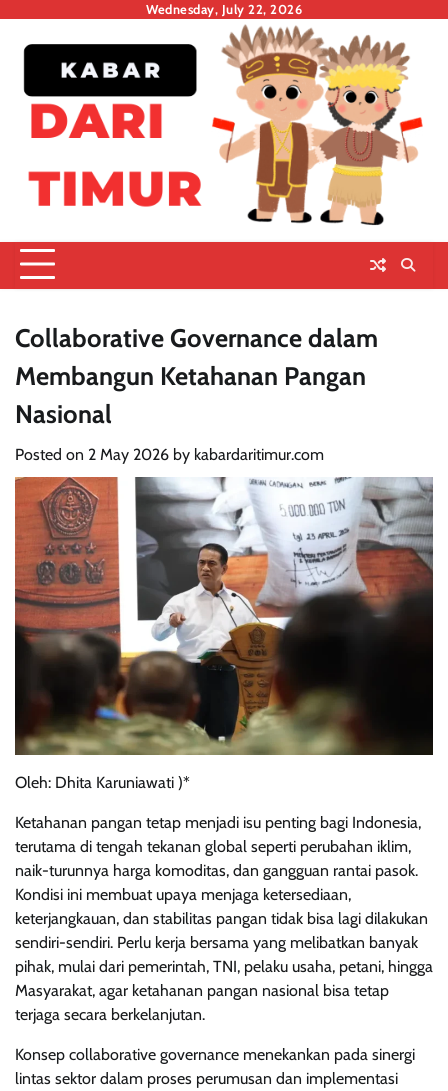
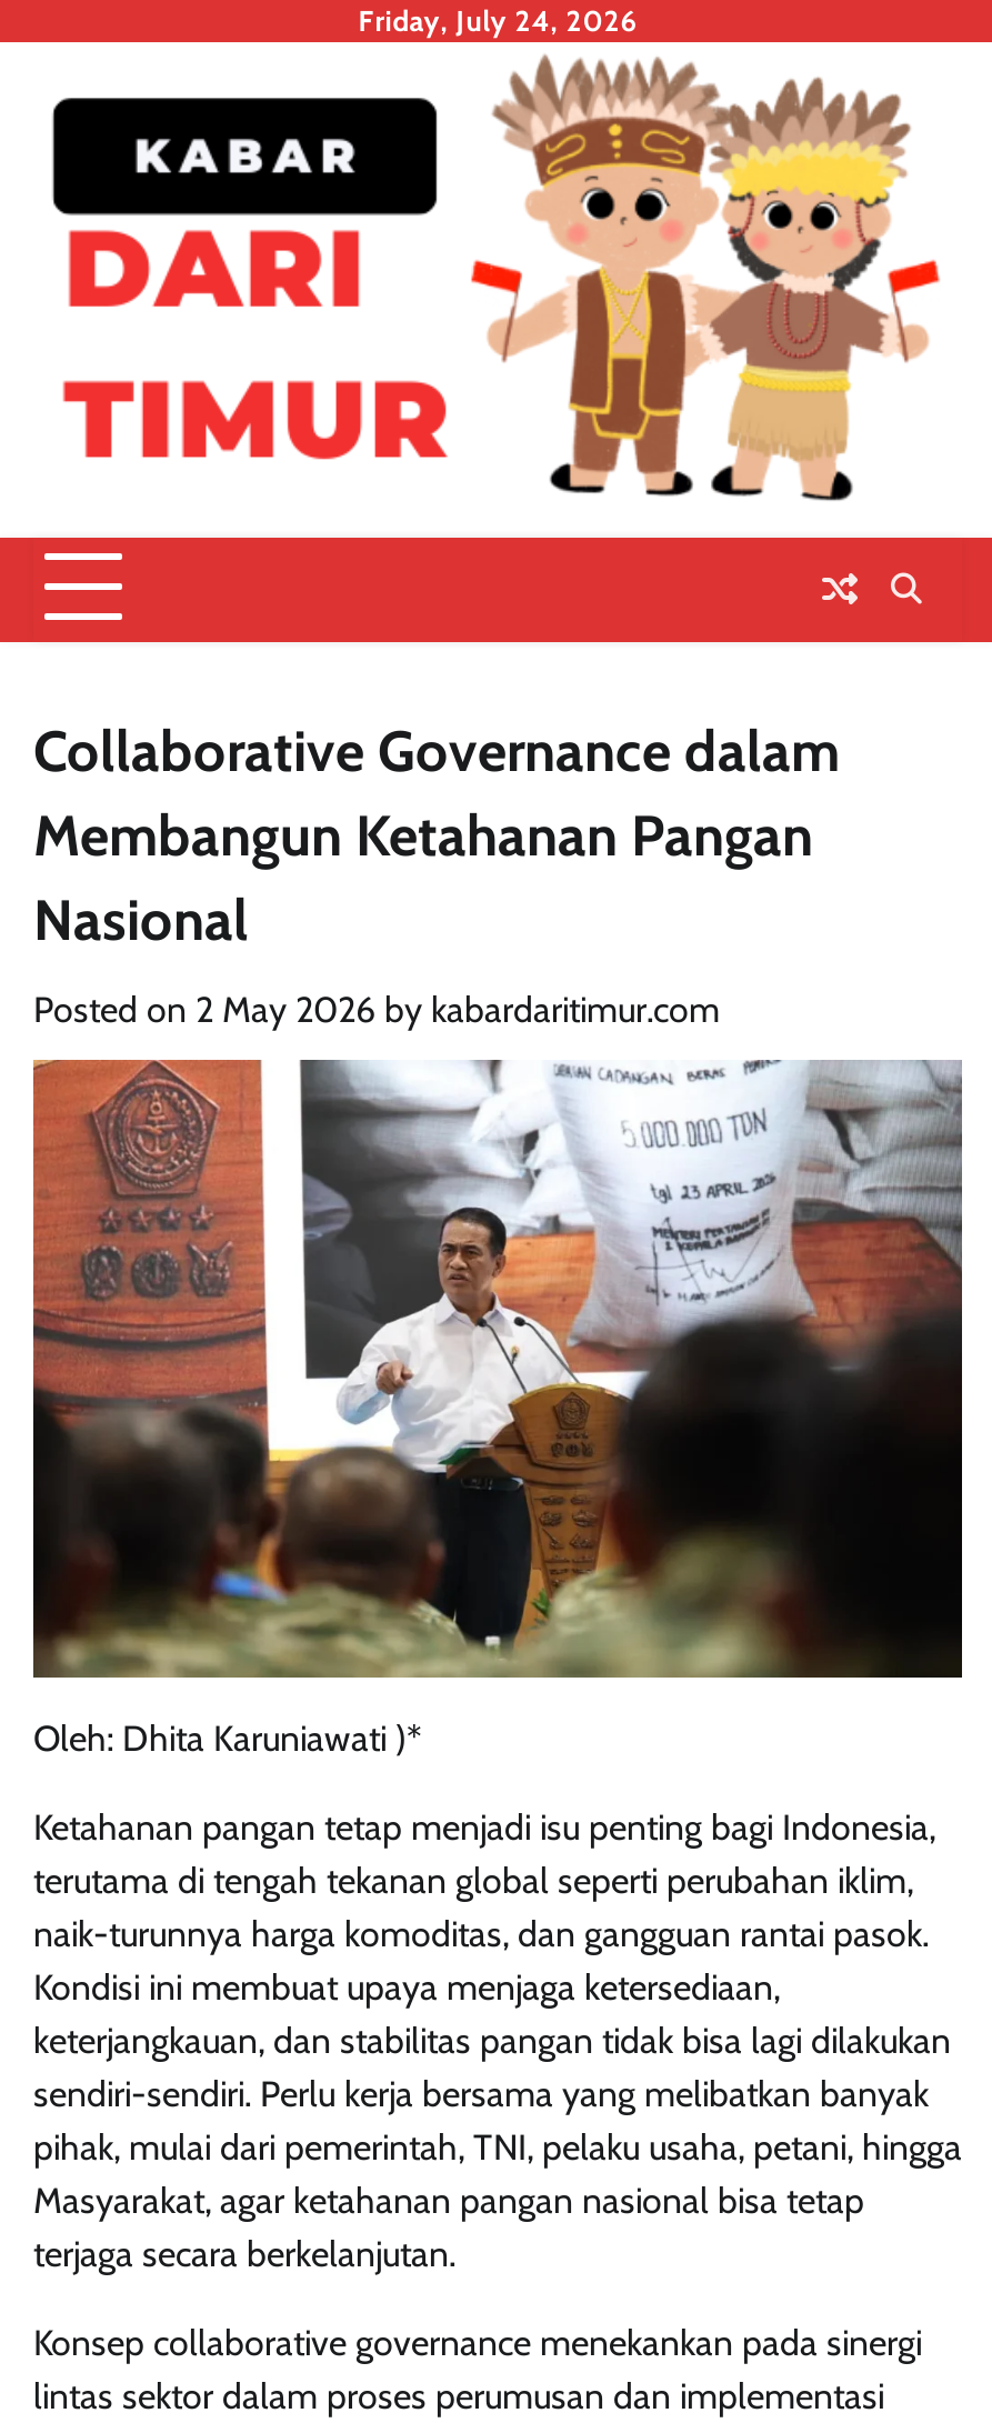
[146,2,302,17] Wednesday, July 22, 2026 -> [358,4,637,38] Friday, July 24, 2026

